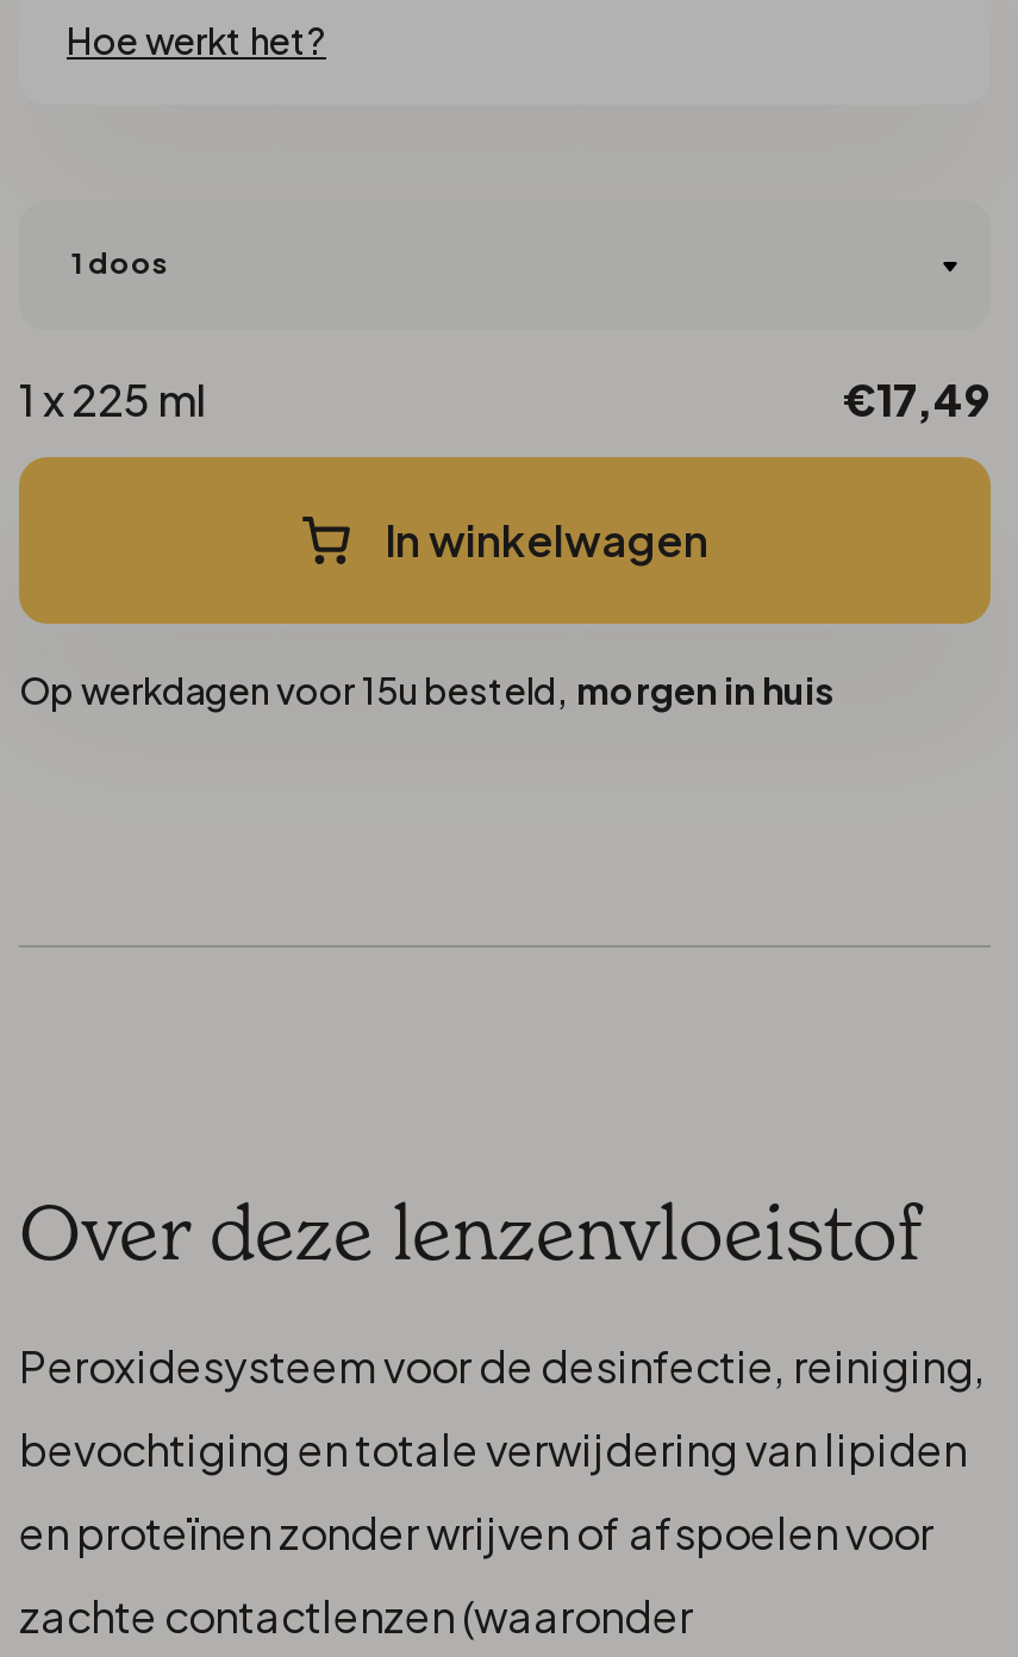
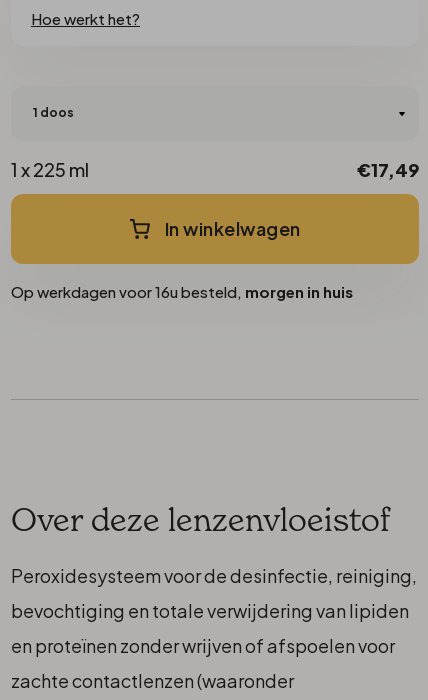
[19,666,833,712] Op werkdagen voor 15u besteld, morgen in huis -> [11,282,353,301] Op werkdagen voor 16u besteld, morgen in huis

